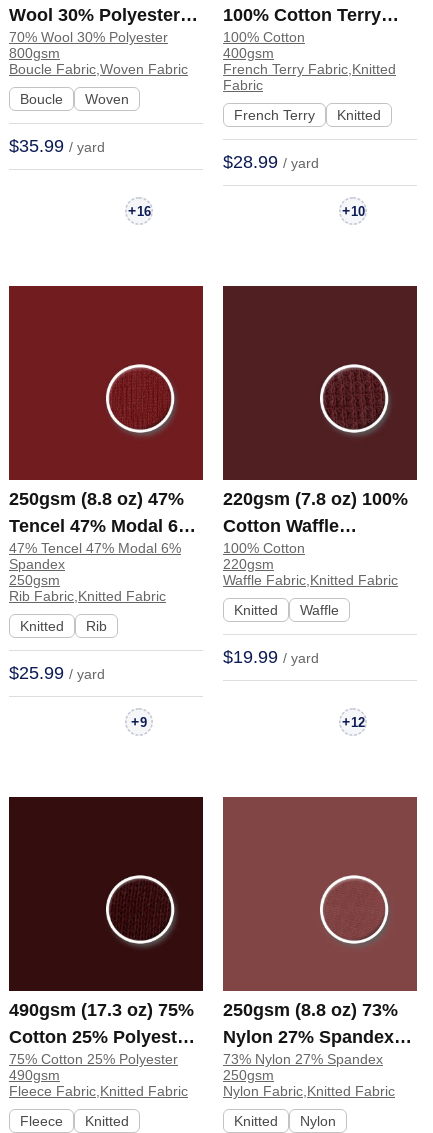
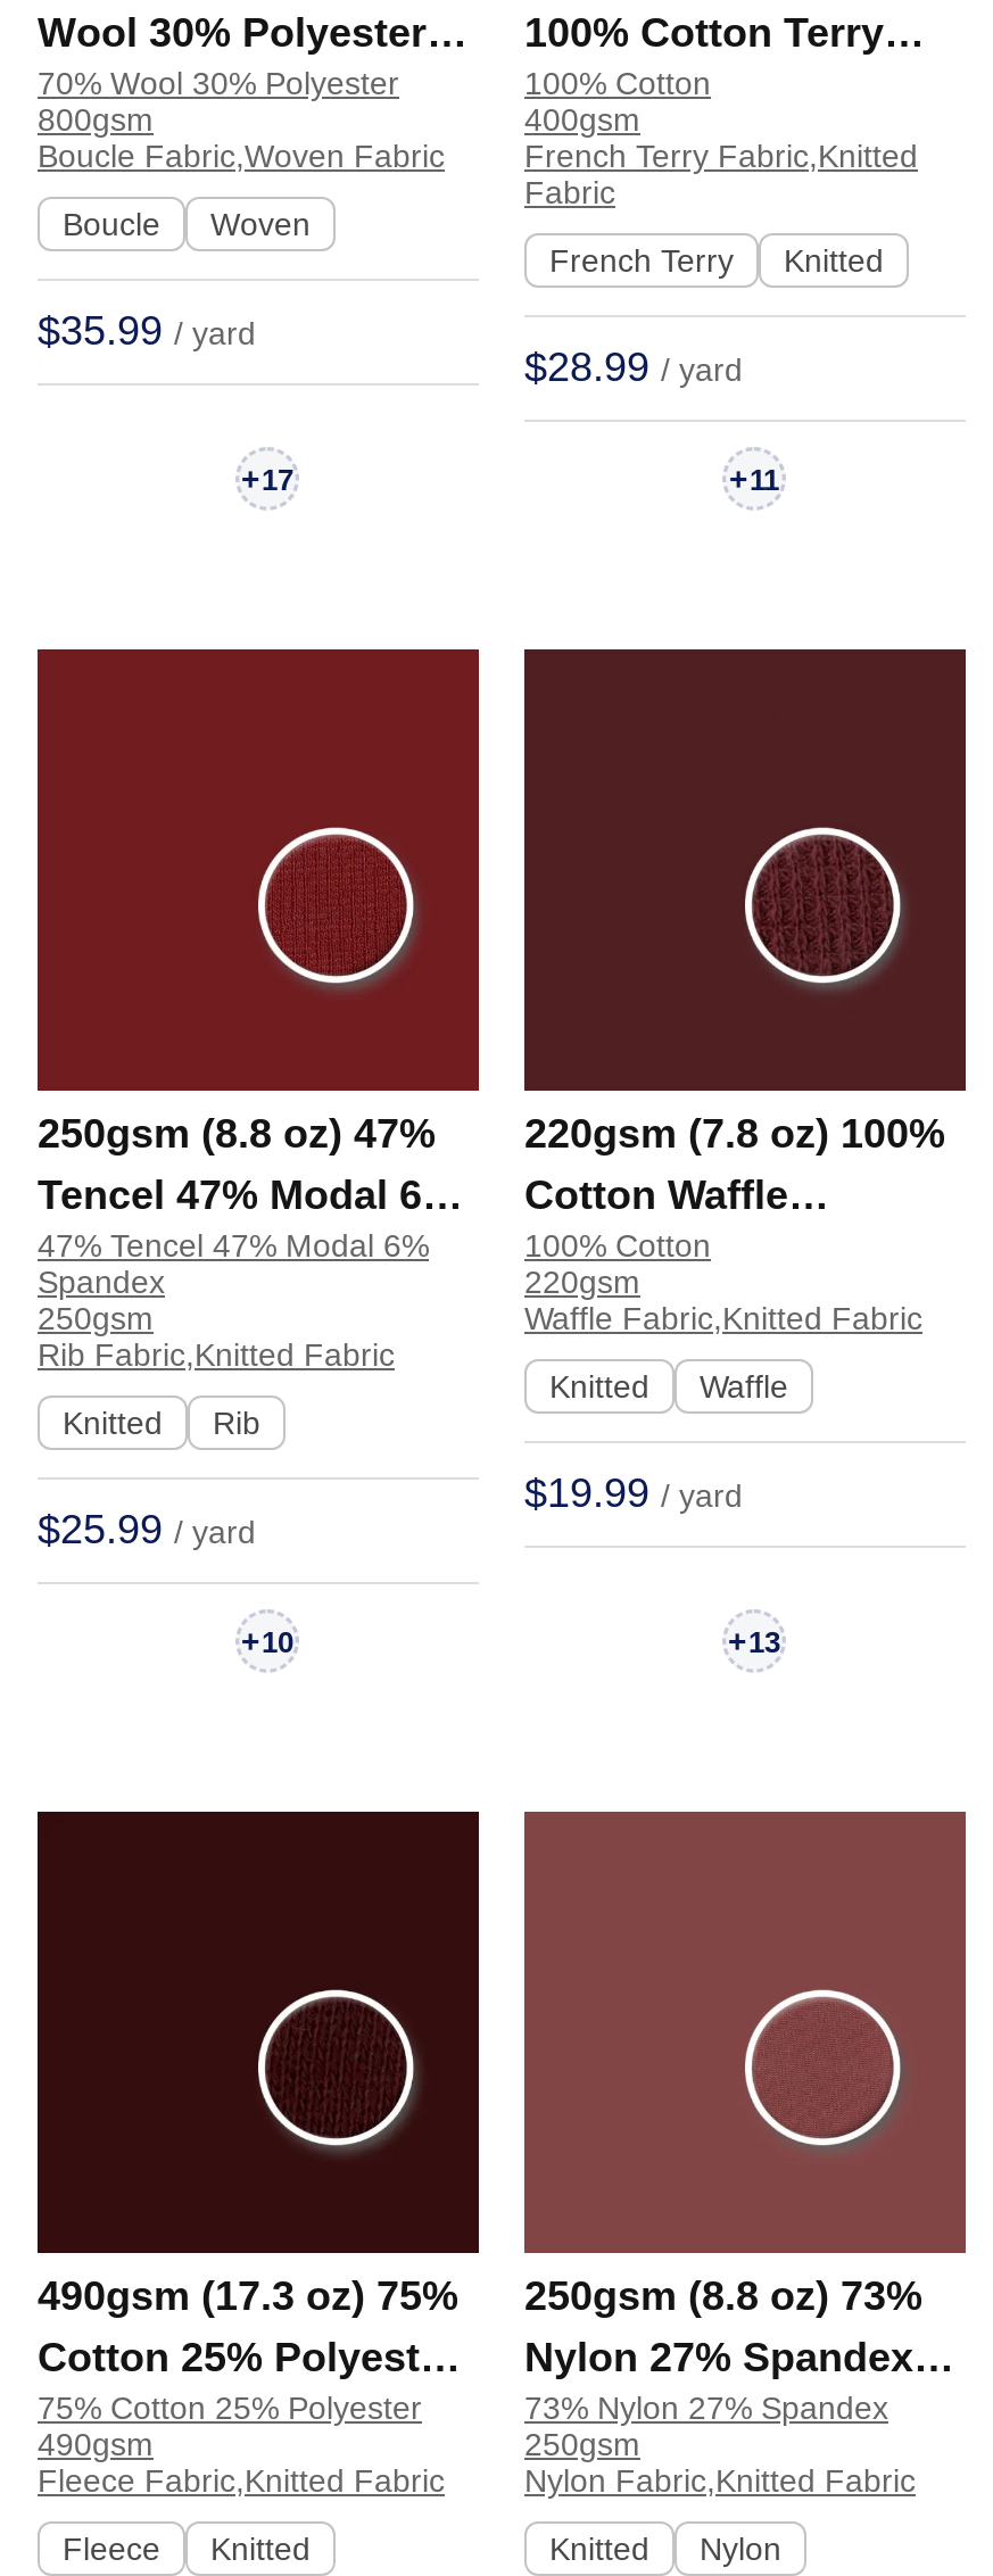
[127,203,150,219] +16 -> [241,461,293,497] +17
[341,203,364,219] +10 -> [729,461,779,497] +11
[131,714,147,730] +9 -> [241,1623,293,1659] +10
[341,714,364,730] +12 -> [728,1623,780,1659] +13

